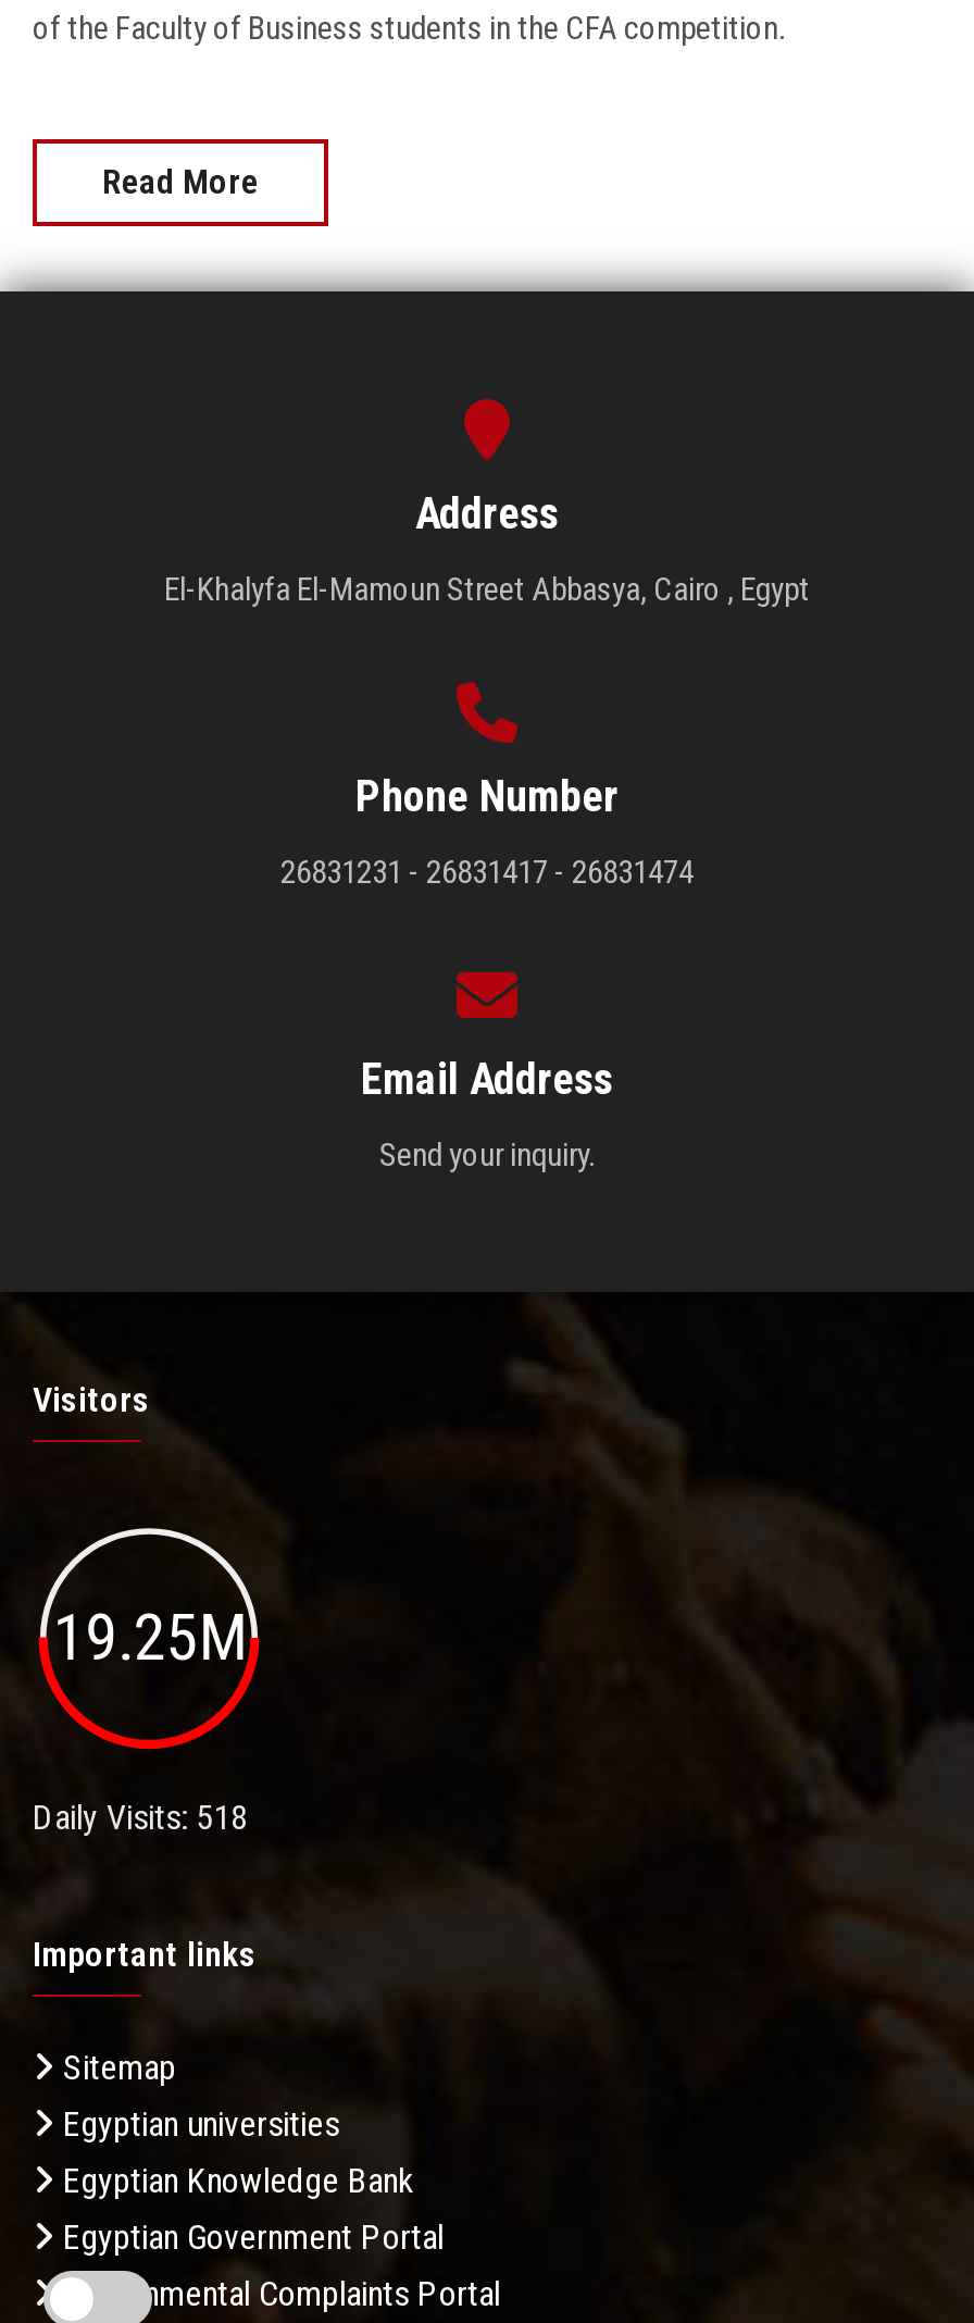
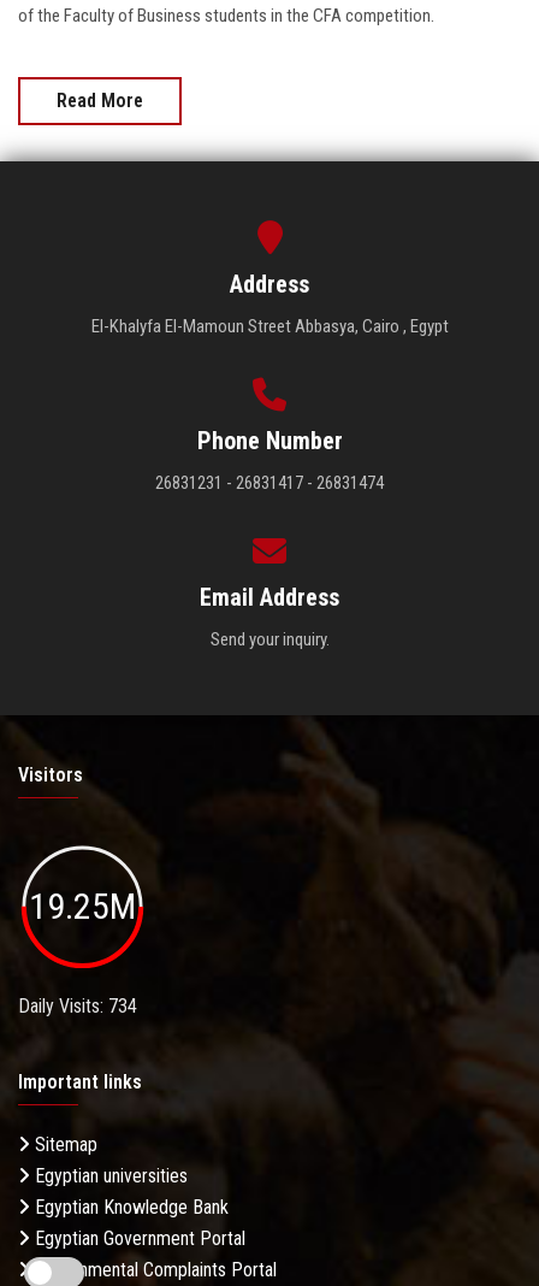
[33,1796,248,1837] Daily Visits: 518 -> [18,994,137,1017] Daily Visits: 734

